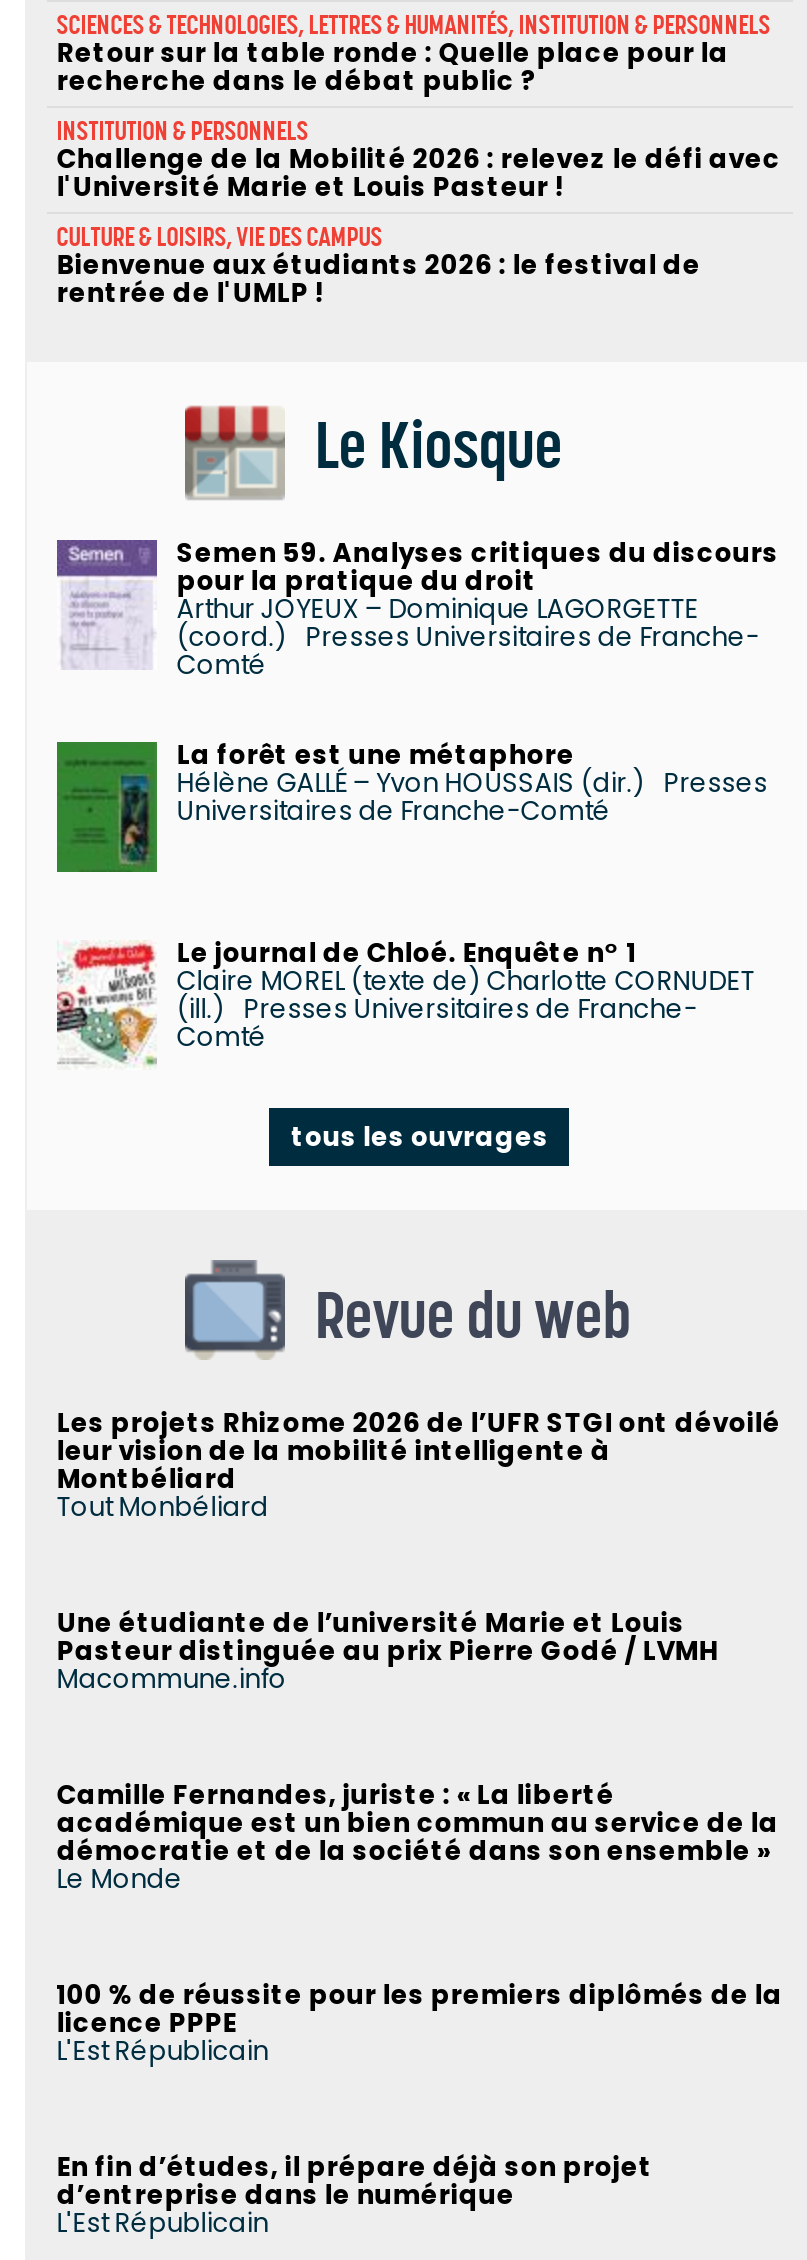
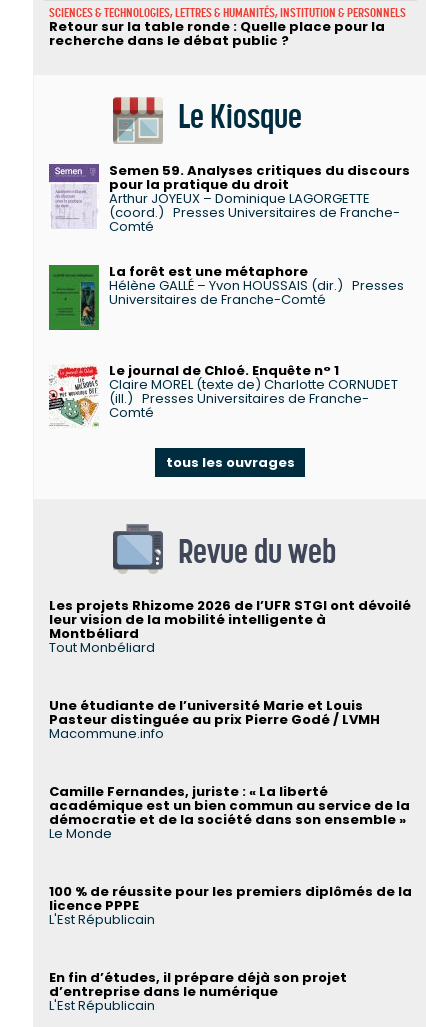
[57,115,781,311] INSTITUTION & PERSONNELS | Challenge de la Mobilité 2026 : relevez le défi avec | l'Université Marie et Louis Pasteur ! | CULTURE & LOISIRS, VIE DES CAMPUS | Bienvenue aux étudiants 2026 : le festival de | rentrée de l'UMLP ! -> none

